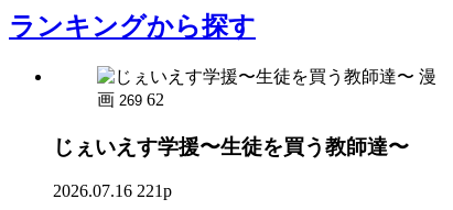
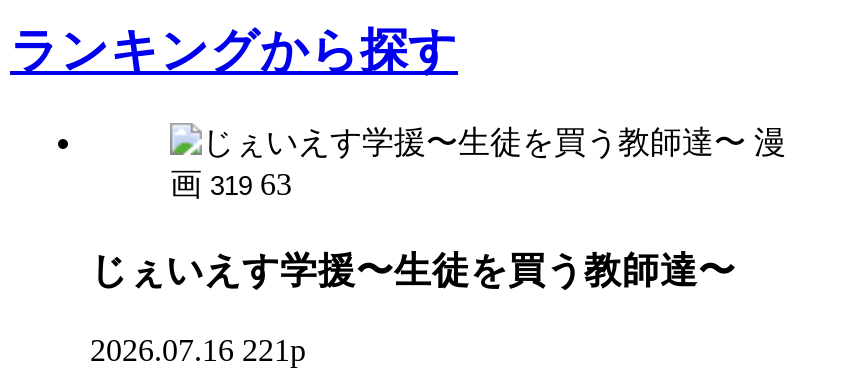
[97,90,164,109] 画 269 62 -> [170,167,292,201] 画 319 63

